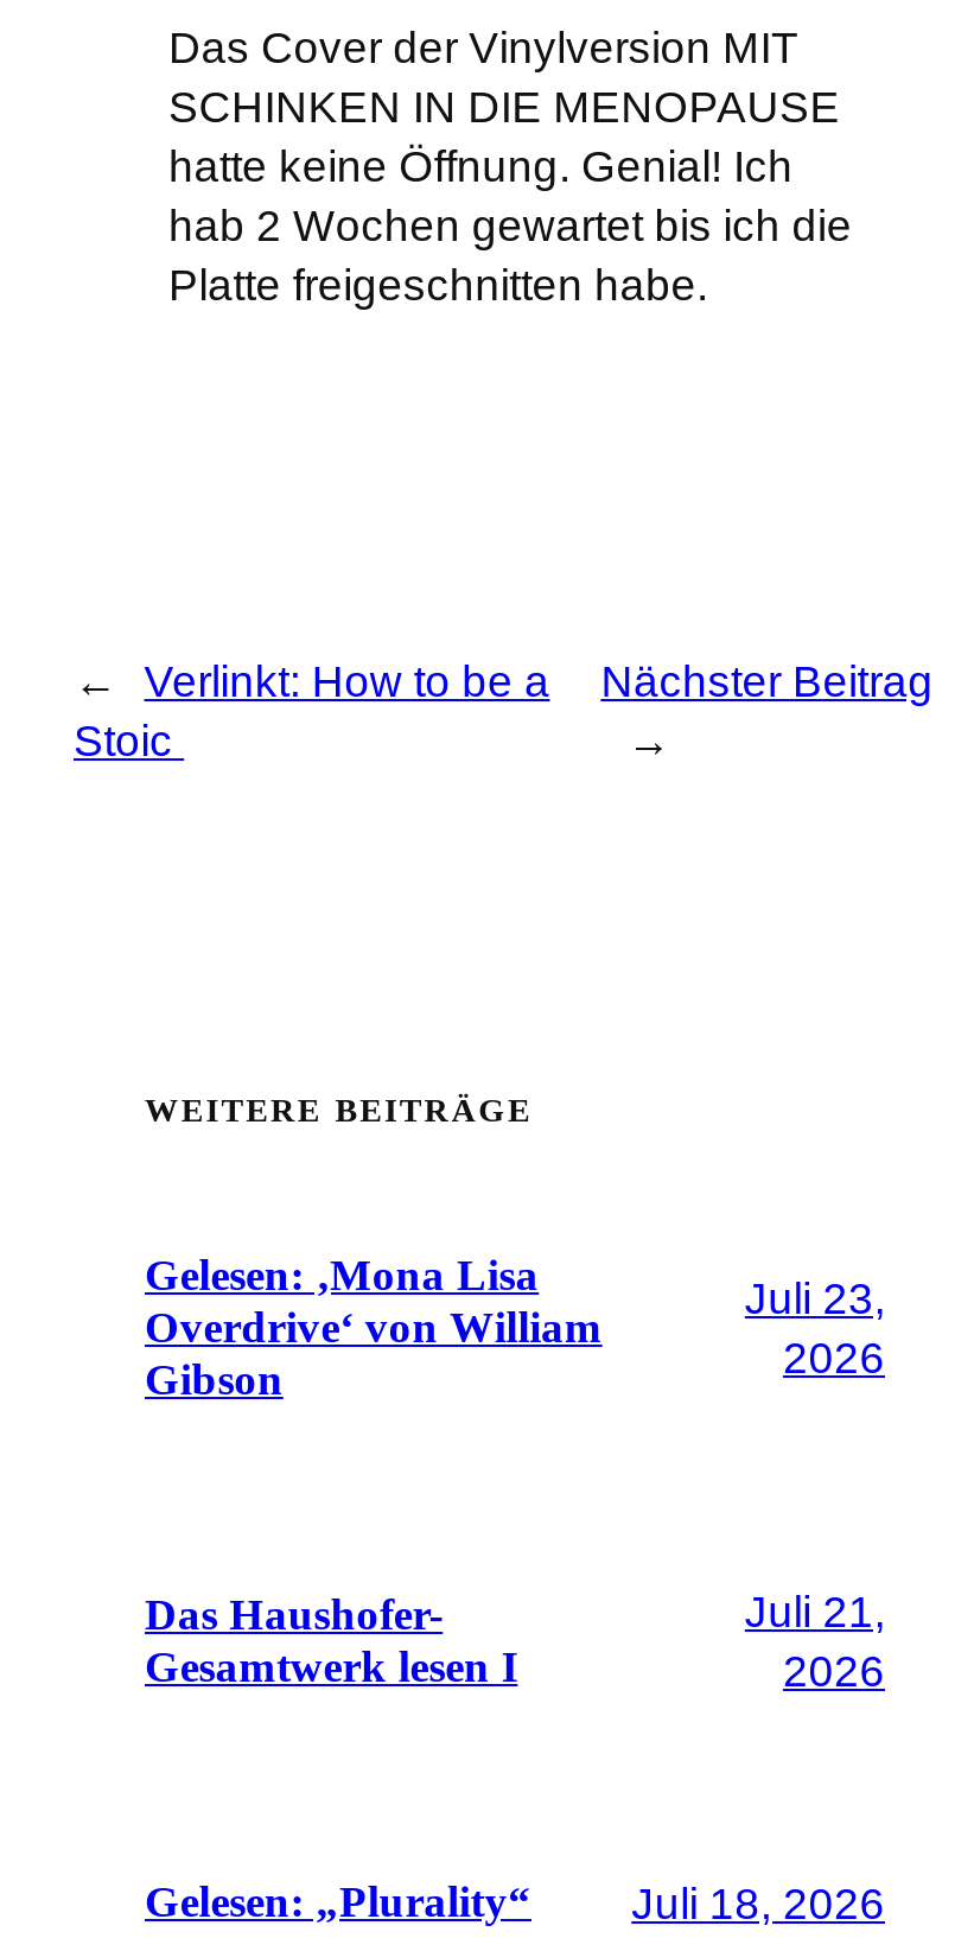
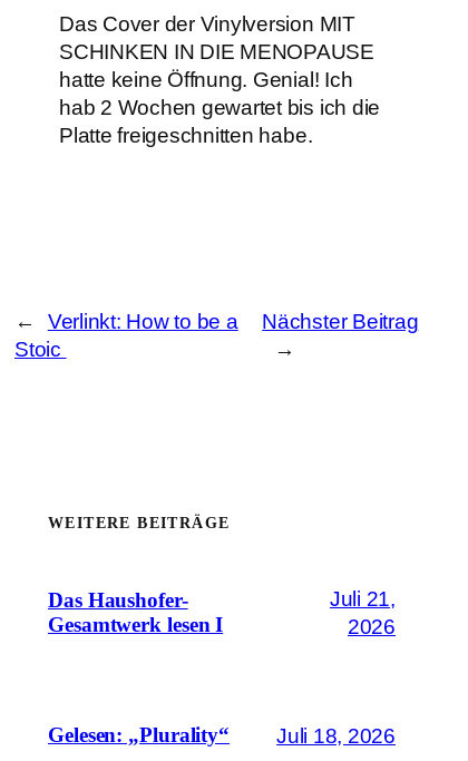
[145,1252,602,1404] Gelesen: ‚Mona Lisa | Overdrive‘ von William | Gibson -> none
[745,1274,885,1383] Juli 23, | 2026 -> none

